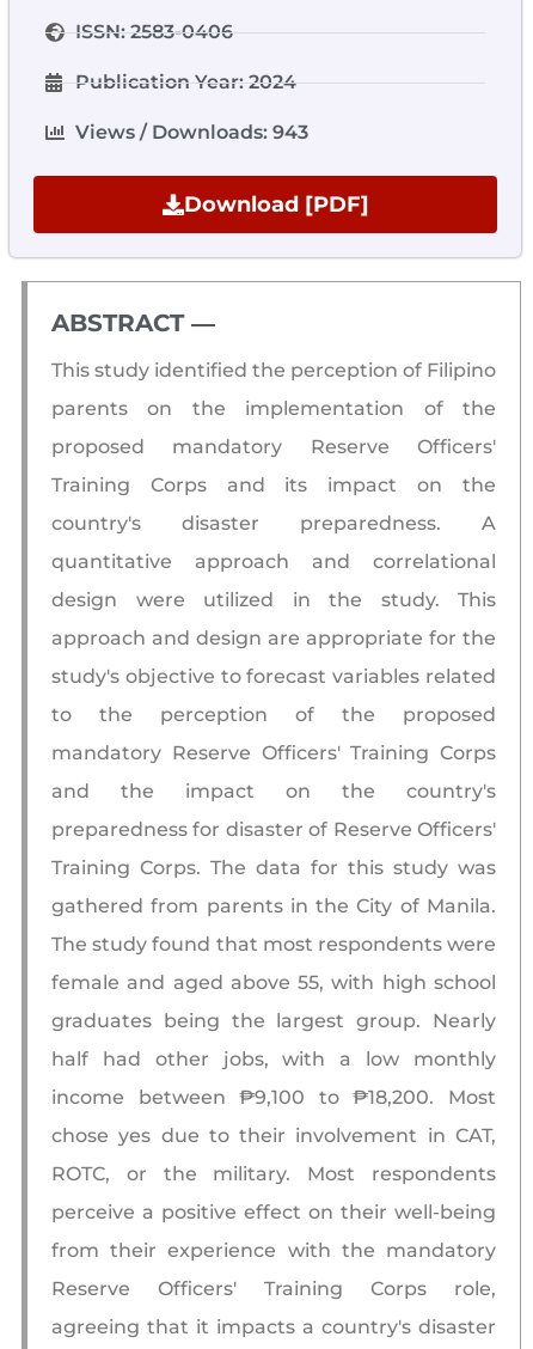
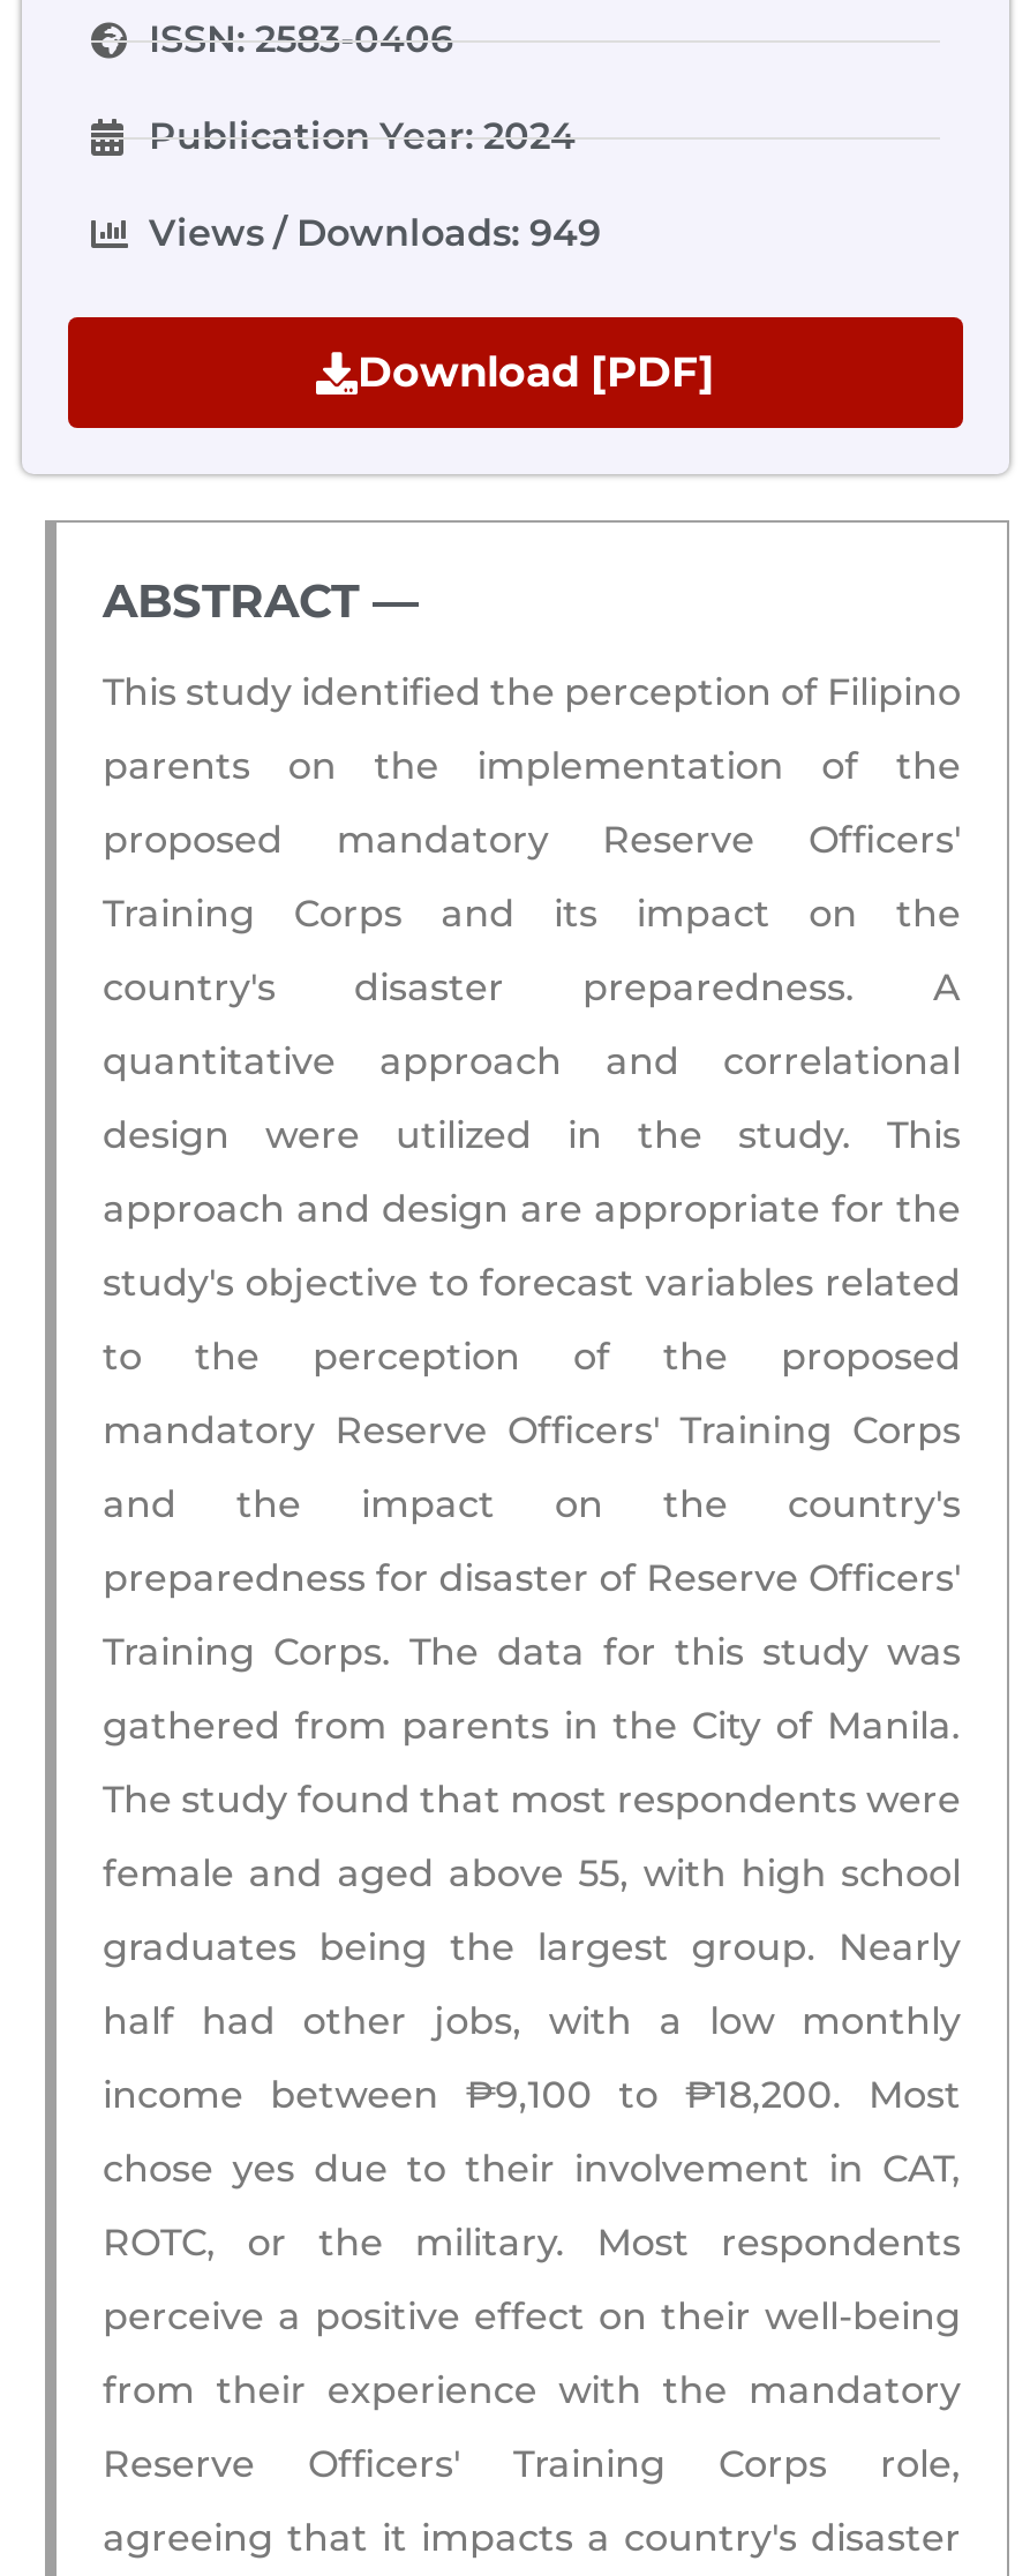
[75,121,308,144] Views / Downloads: 943 -> [149,211,601,255] Views / Downloads: 949

